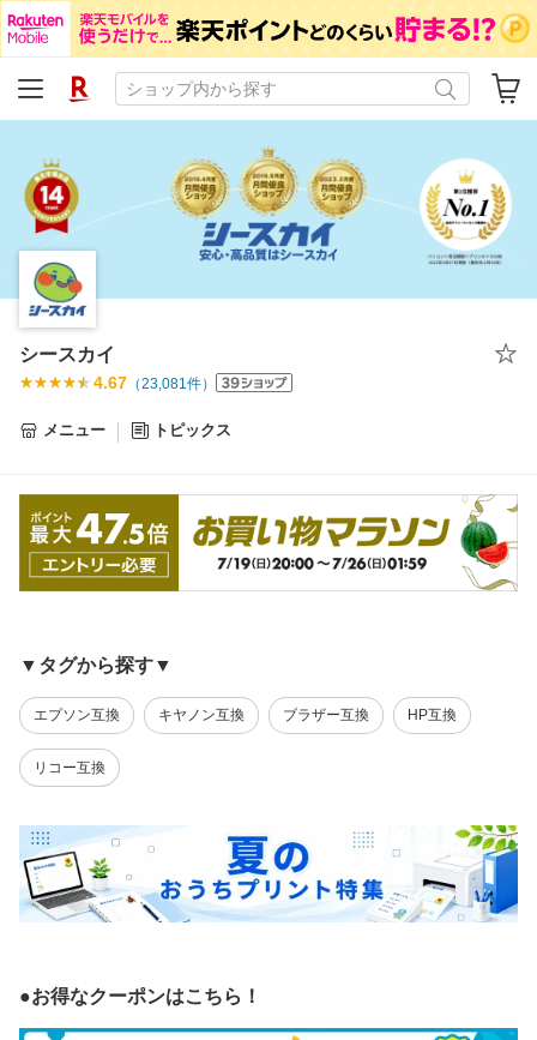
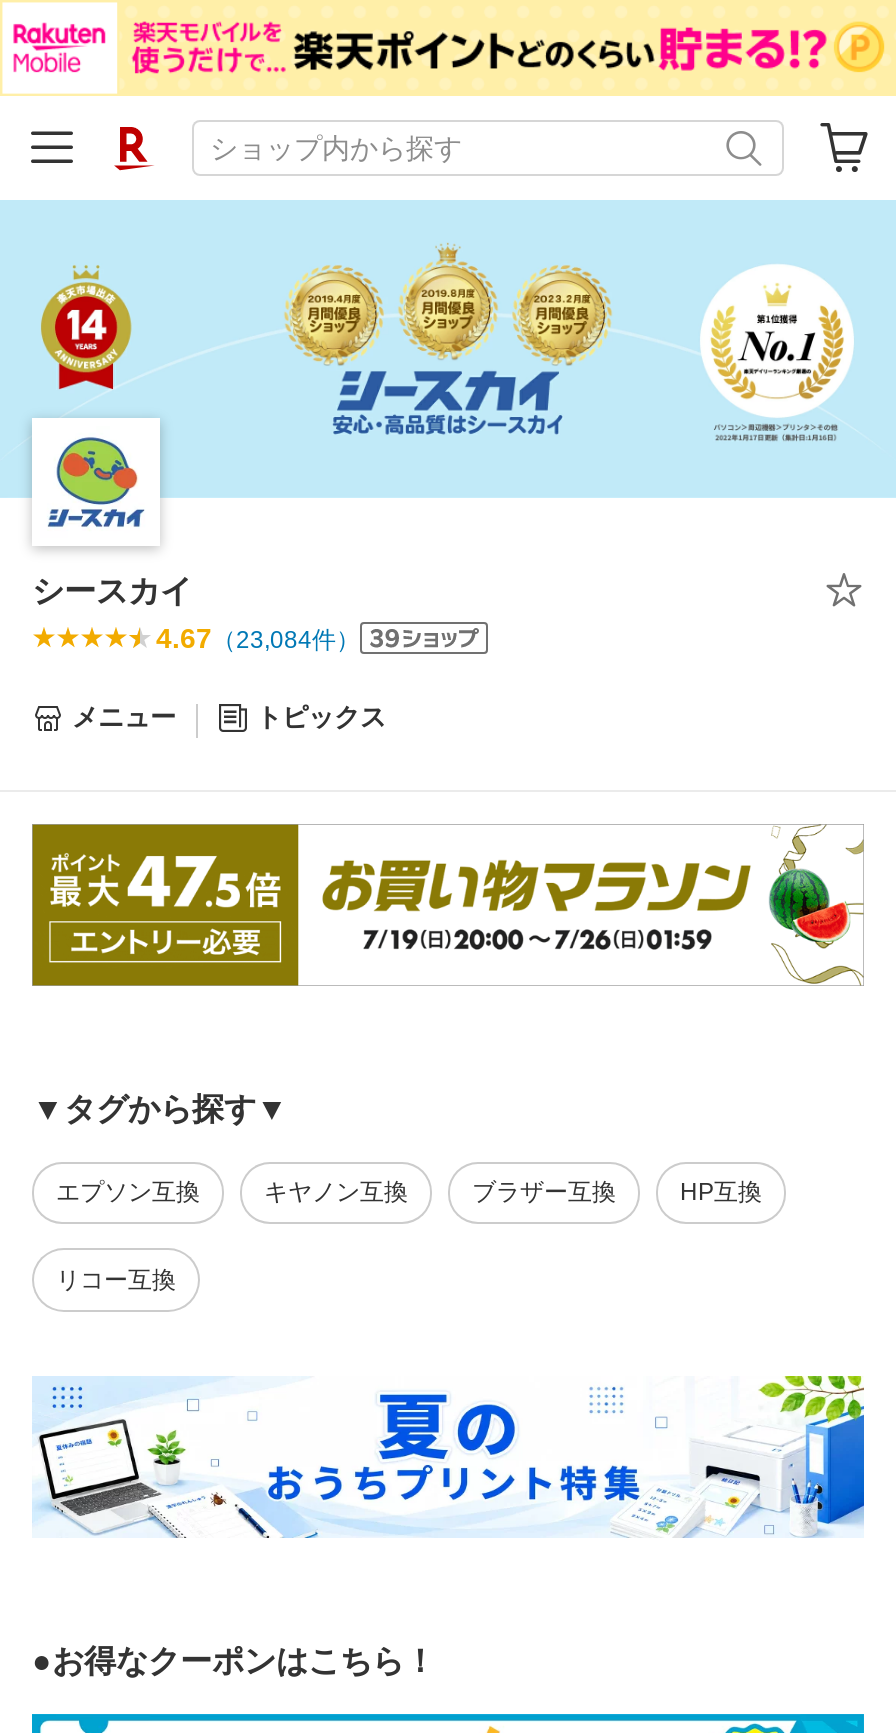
[93,373,216,392] 4.67（23,081件） -> [156,622,360,654] 4.67（23,084件）

